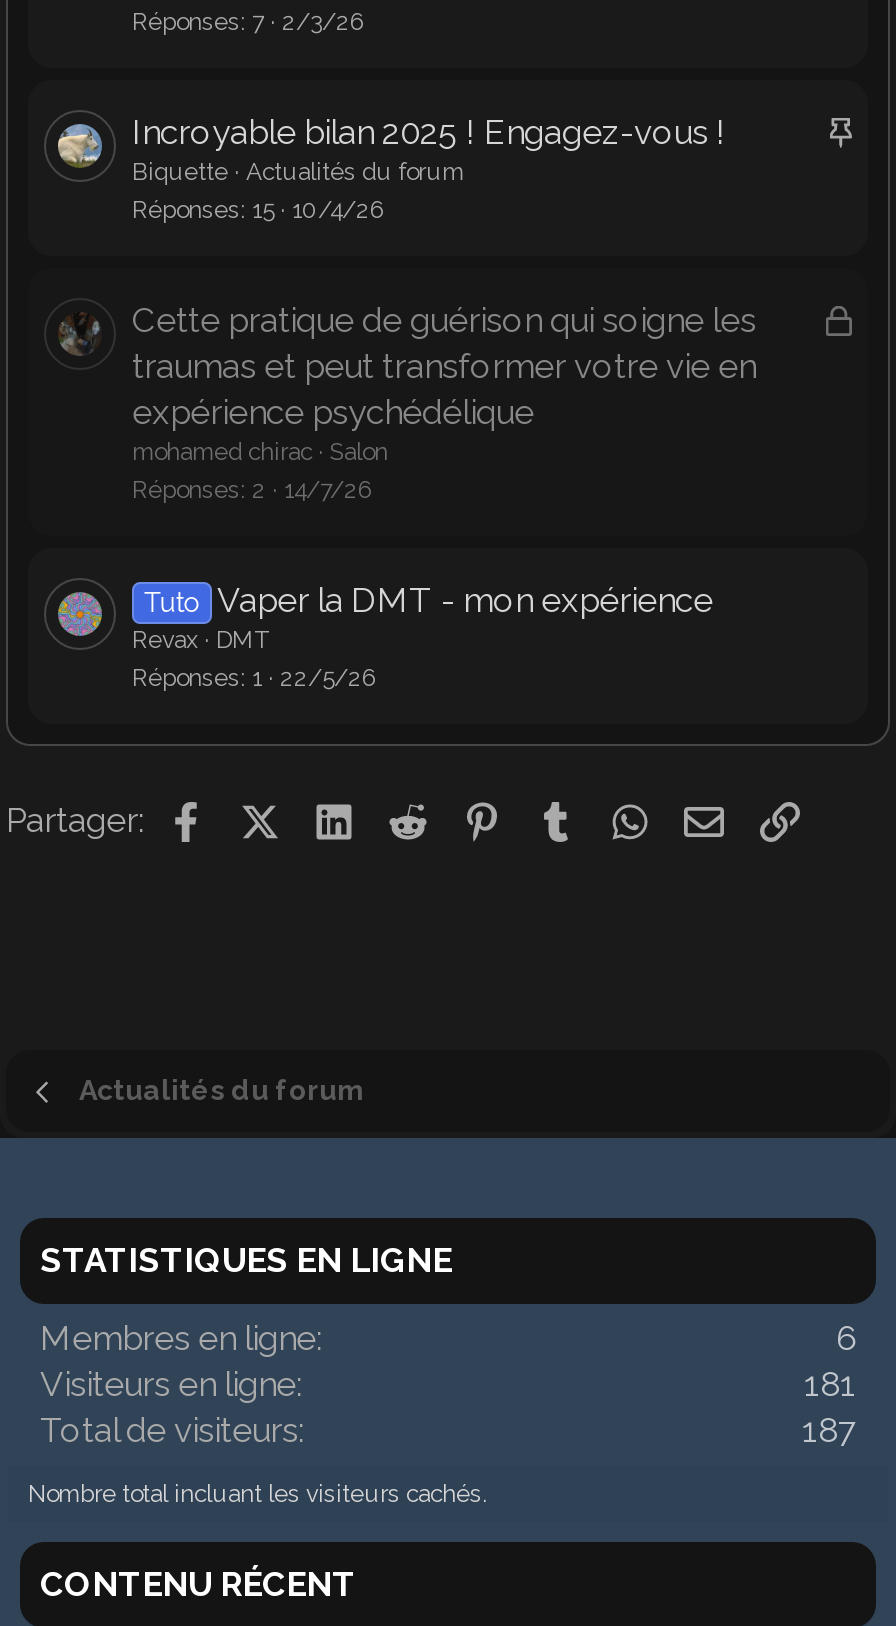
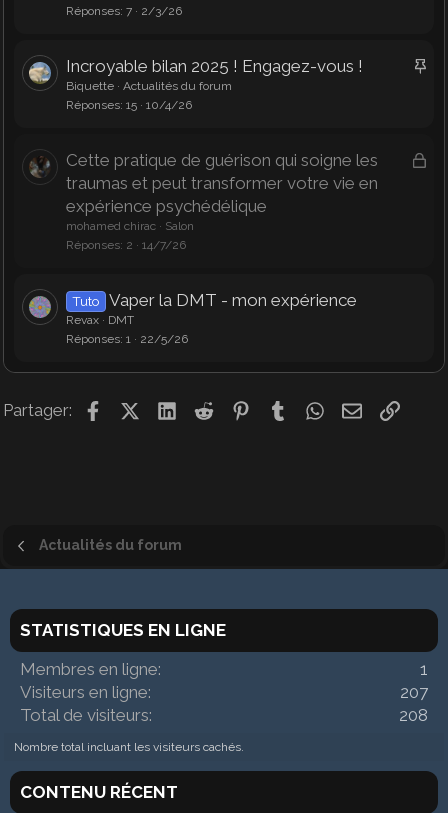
[836,1318,856,1358] 6 -> [420,659,428,679] 1
[804,1364,856,1404] 181 -> [400,682,428,702] 207
[802,1410,856,1450] 187 -> [399,705,428,725] 208

